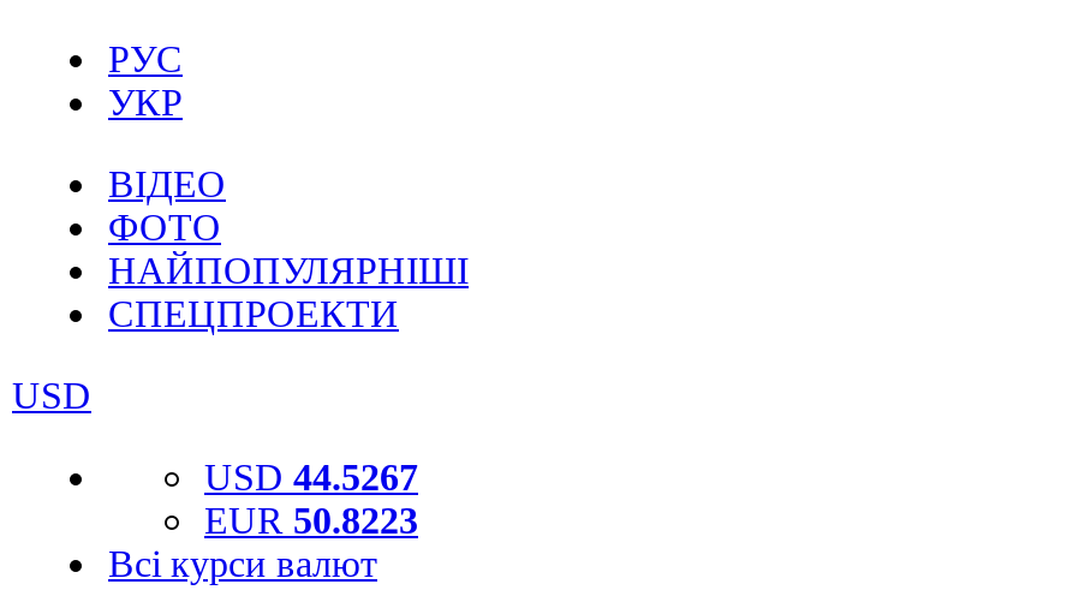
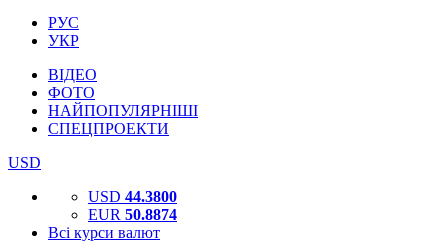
[204,457,418,497] USD 44.5267 -> [88,188,177,205] USD 44.3800
[204,500,418,541] EUR 50.8223 -> [88,206,177,223] EUR 50.8874

